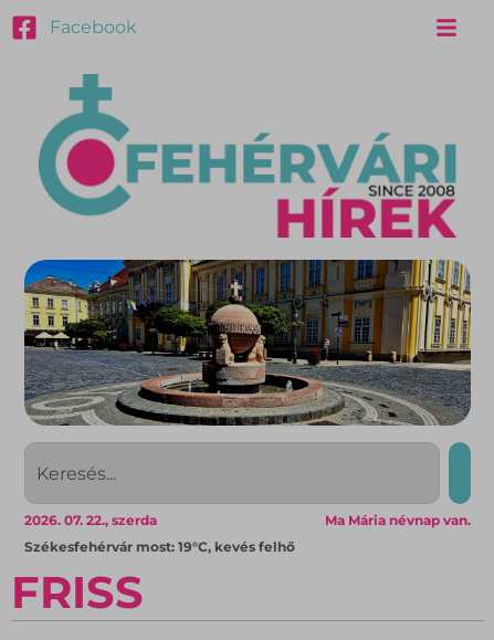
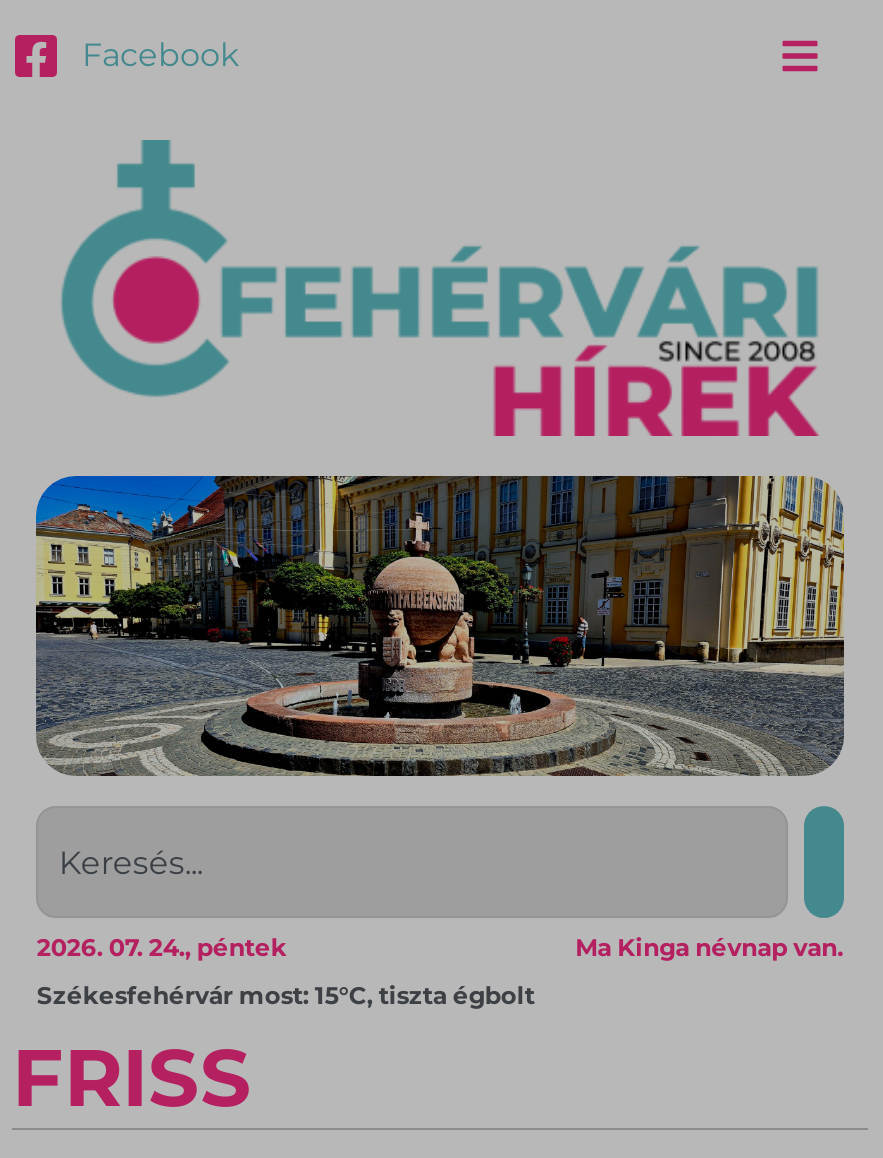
[25,512,470,528] Ma Mária névnap van. | 2026. 07. 22., szerda -> [37,932,843,962] Ma Kinga névnap van. | 2026. 07. 24., péntek
[25,538,296,555] Székesfehérvár most: 19°C, kevés felhő -> [37,980,535,1010] Székesfehérvár most: 15°C, tiszta égbolt

